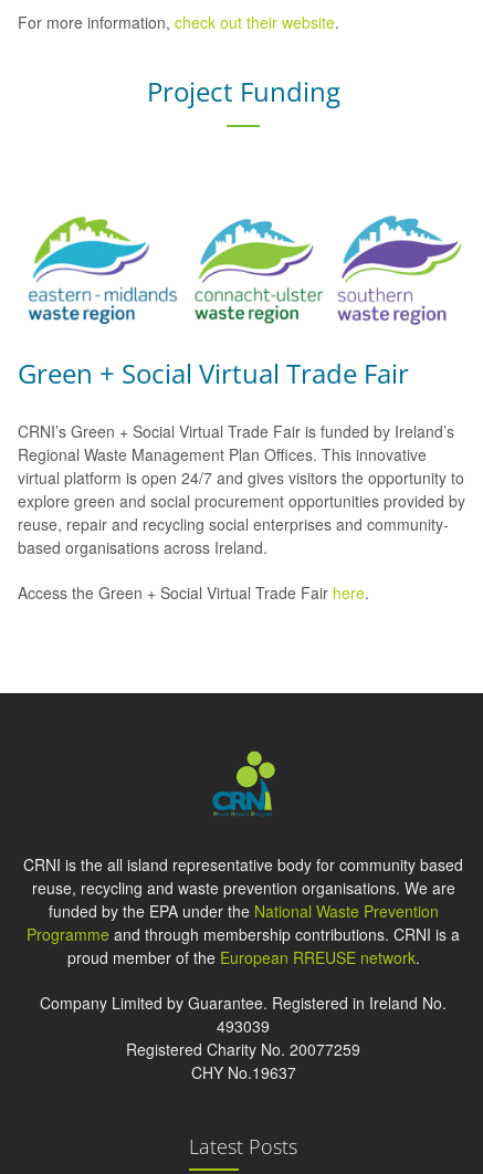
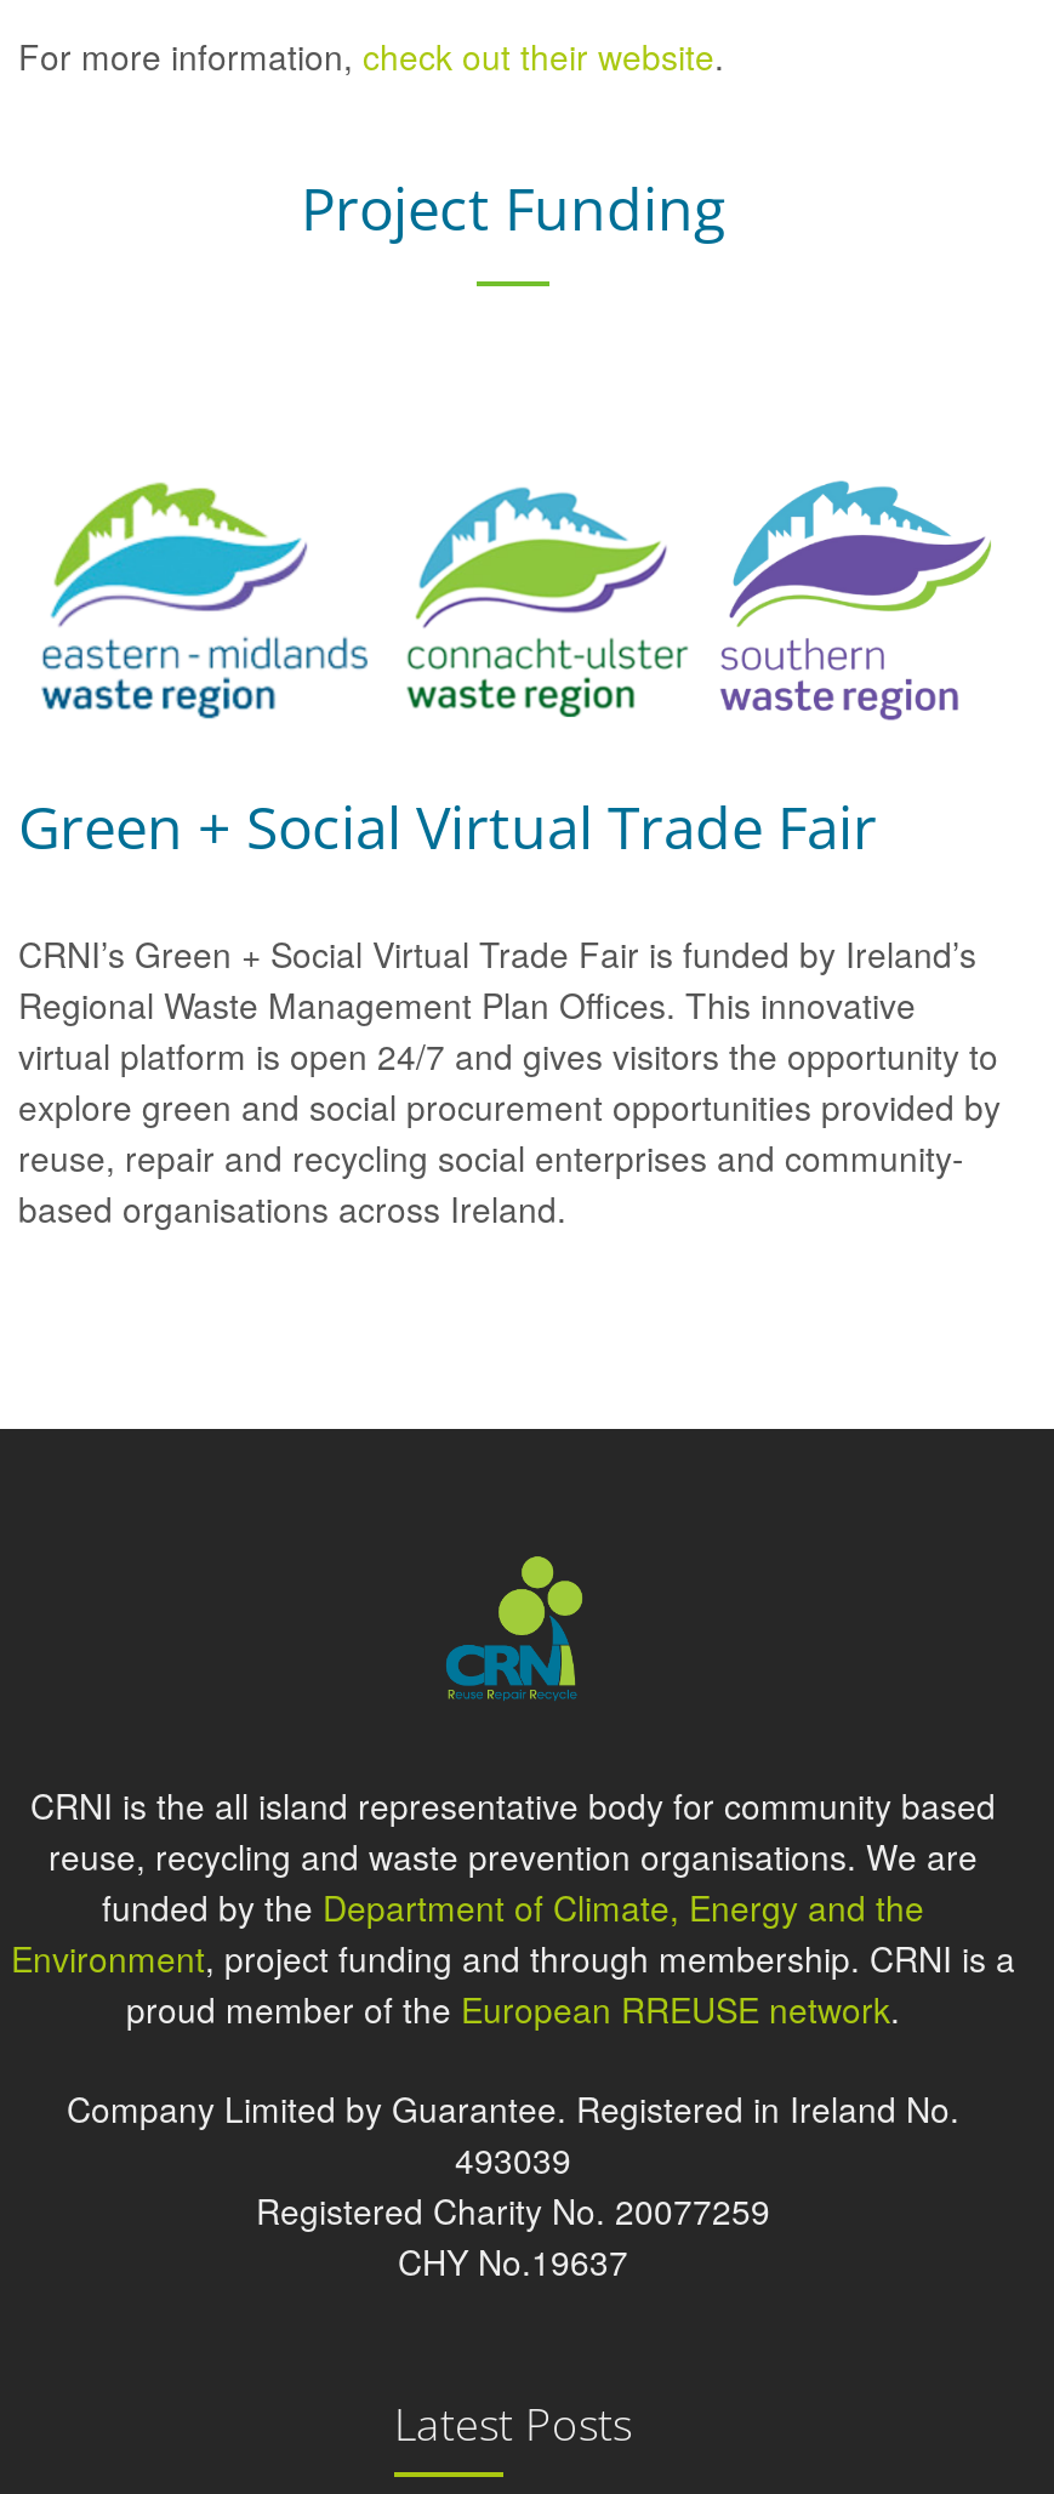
[18,581,369,603] Access the Green + Social Virtual Trade Fair here. -> none
[27,900,460,945] funded by the EPA under the National Waste Prevention | Programme and through membership contributions. CRNI is a -> [11,1882,1015,1982] funded by the Department of Climate, Energy and the | Environment, project funding and through membership. CRNI is a

